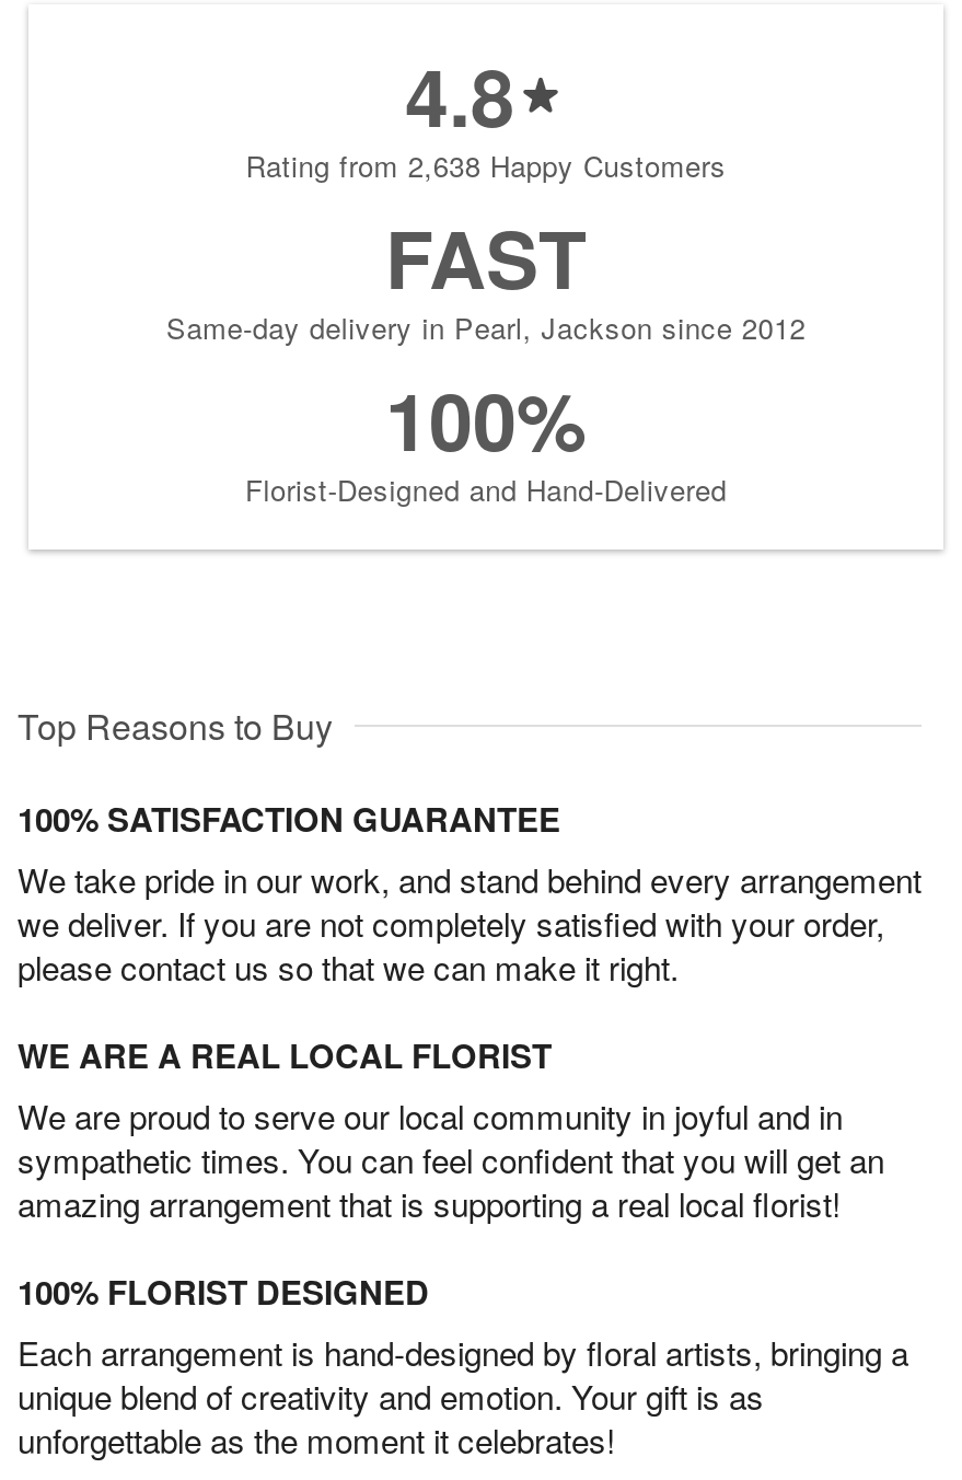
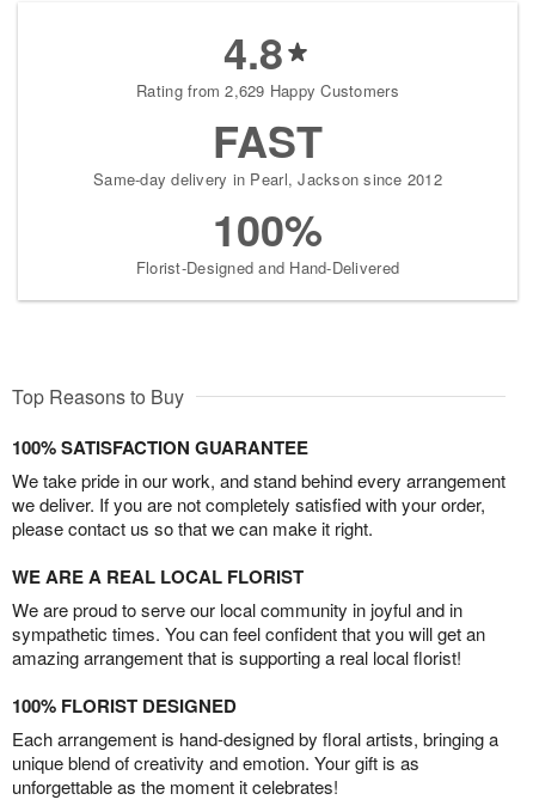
[246,145,726,187] Rating from 2,638 Happy Customers -> [136,79,399,102] Rating from 2,629 Happy Customers

